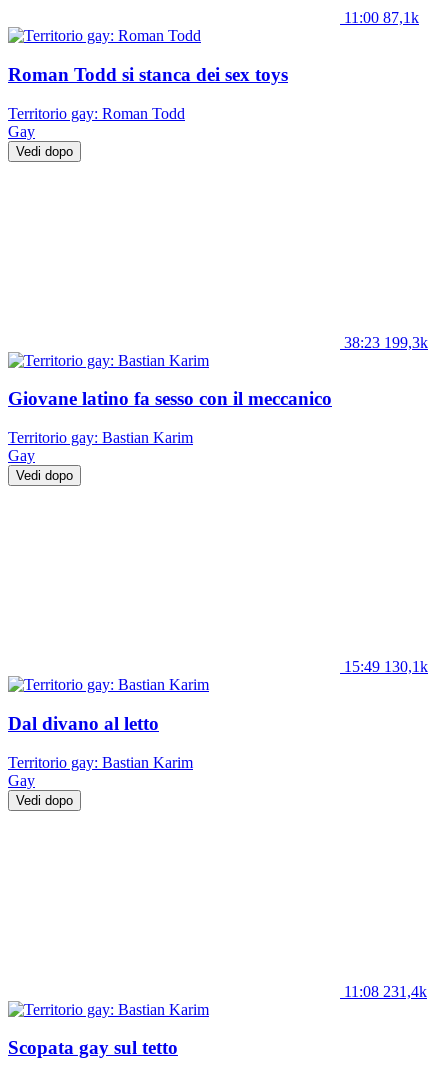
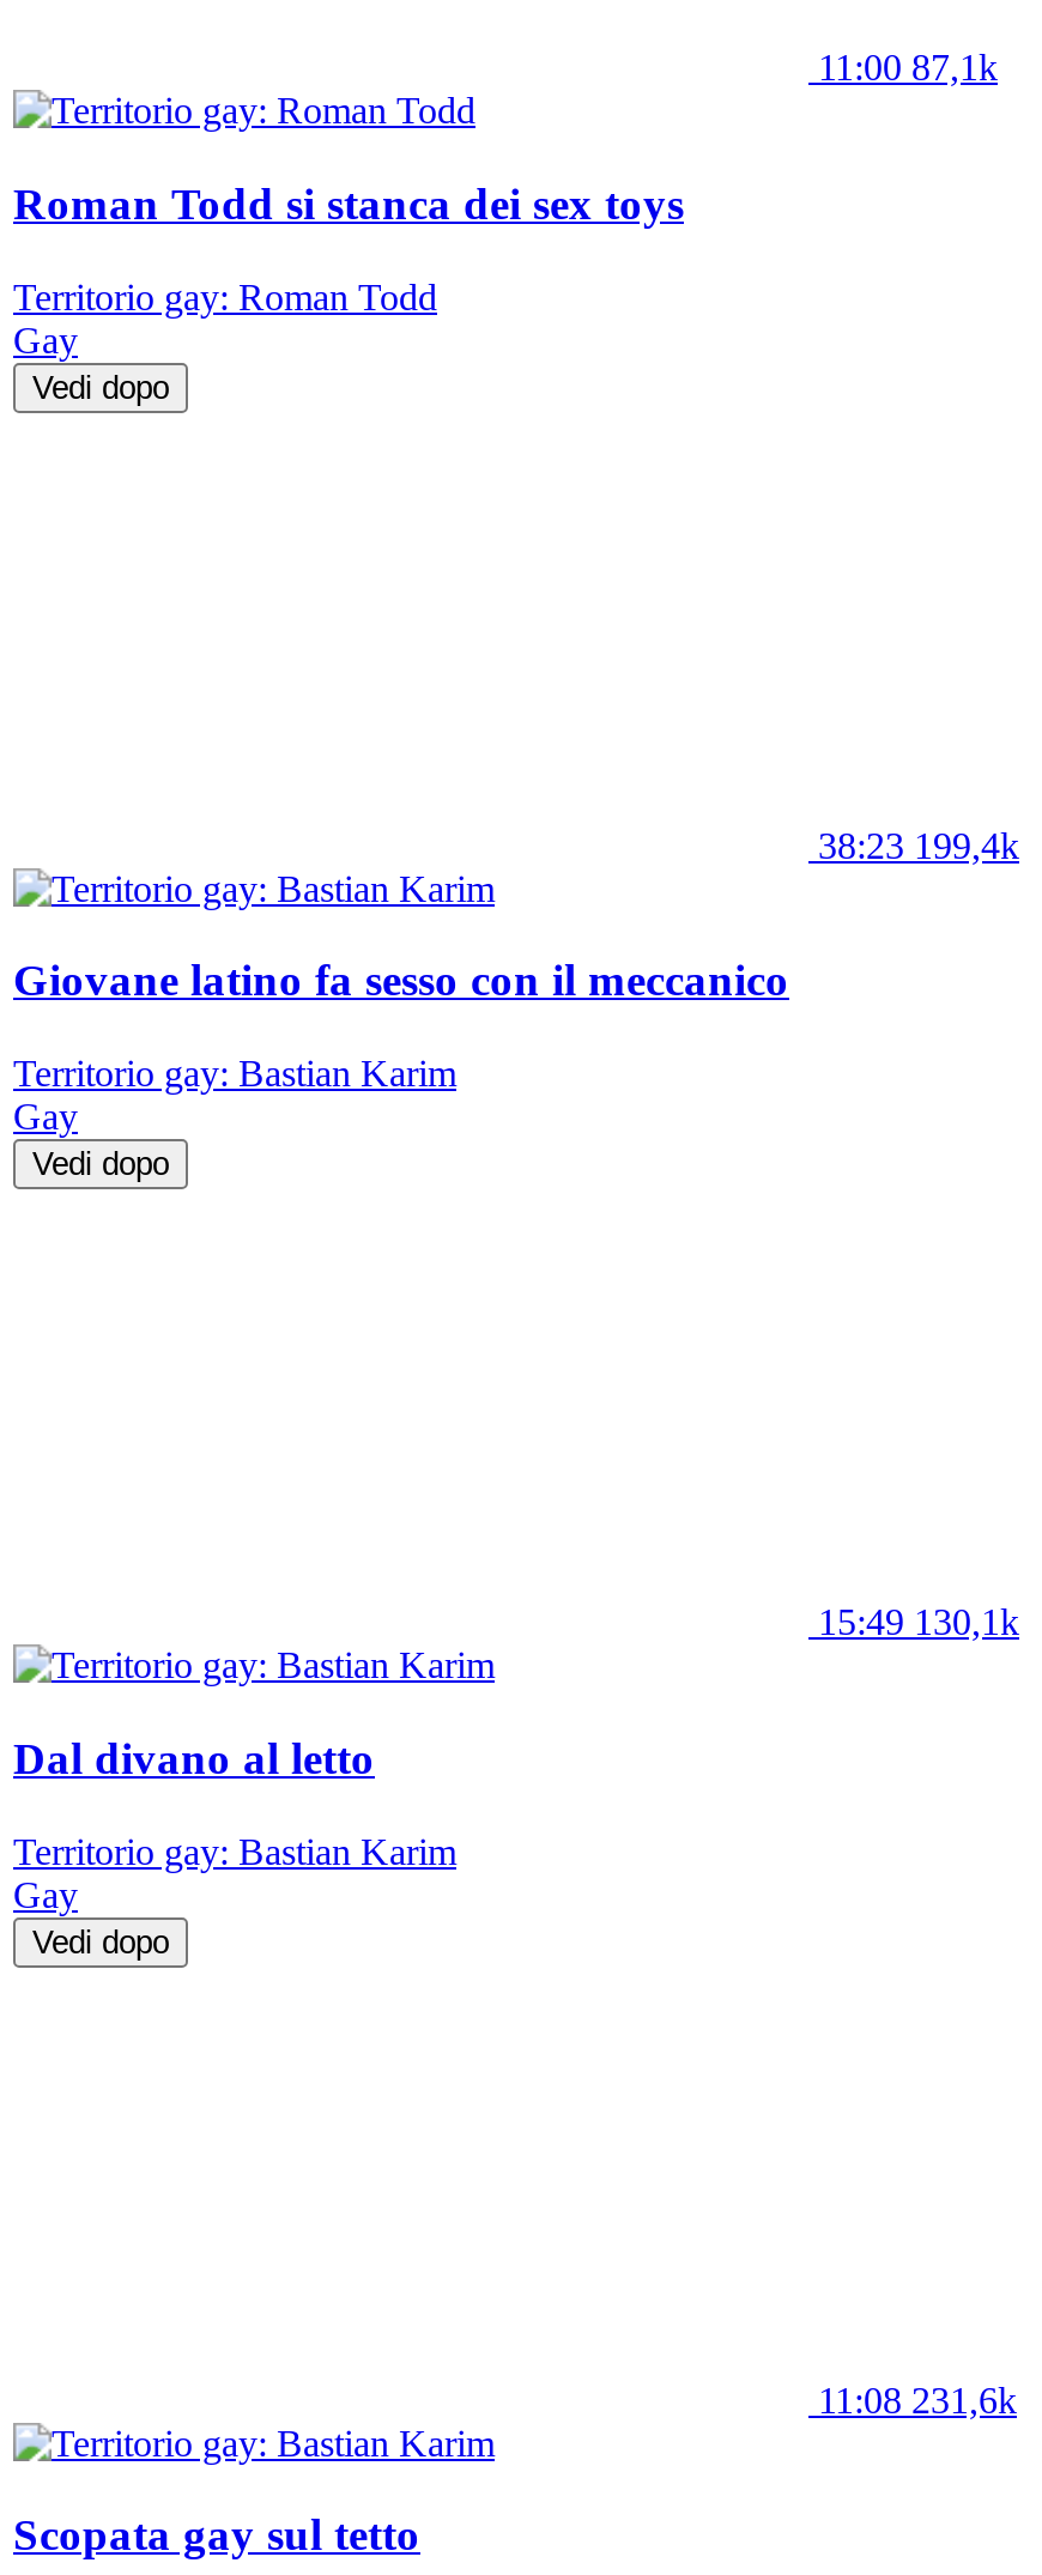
[344,334,428,351] 38:23 199,3k -> [818,825,1019,865] 38:23 199,4k
[344,983,427,1000] 11:08 231,4k -> [818,2379,1017,2420] 11:08 231,6k

